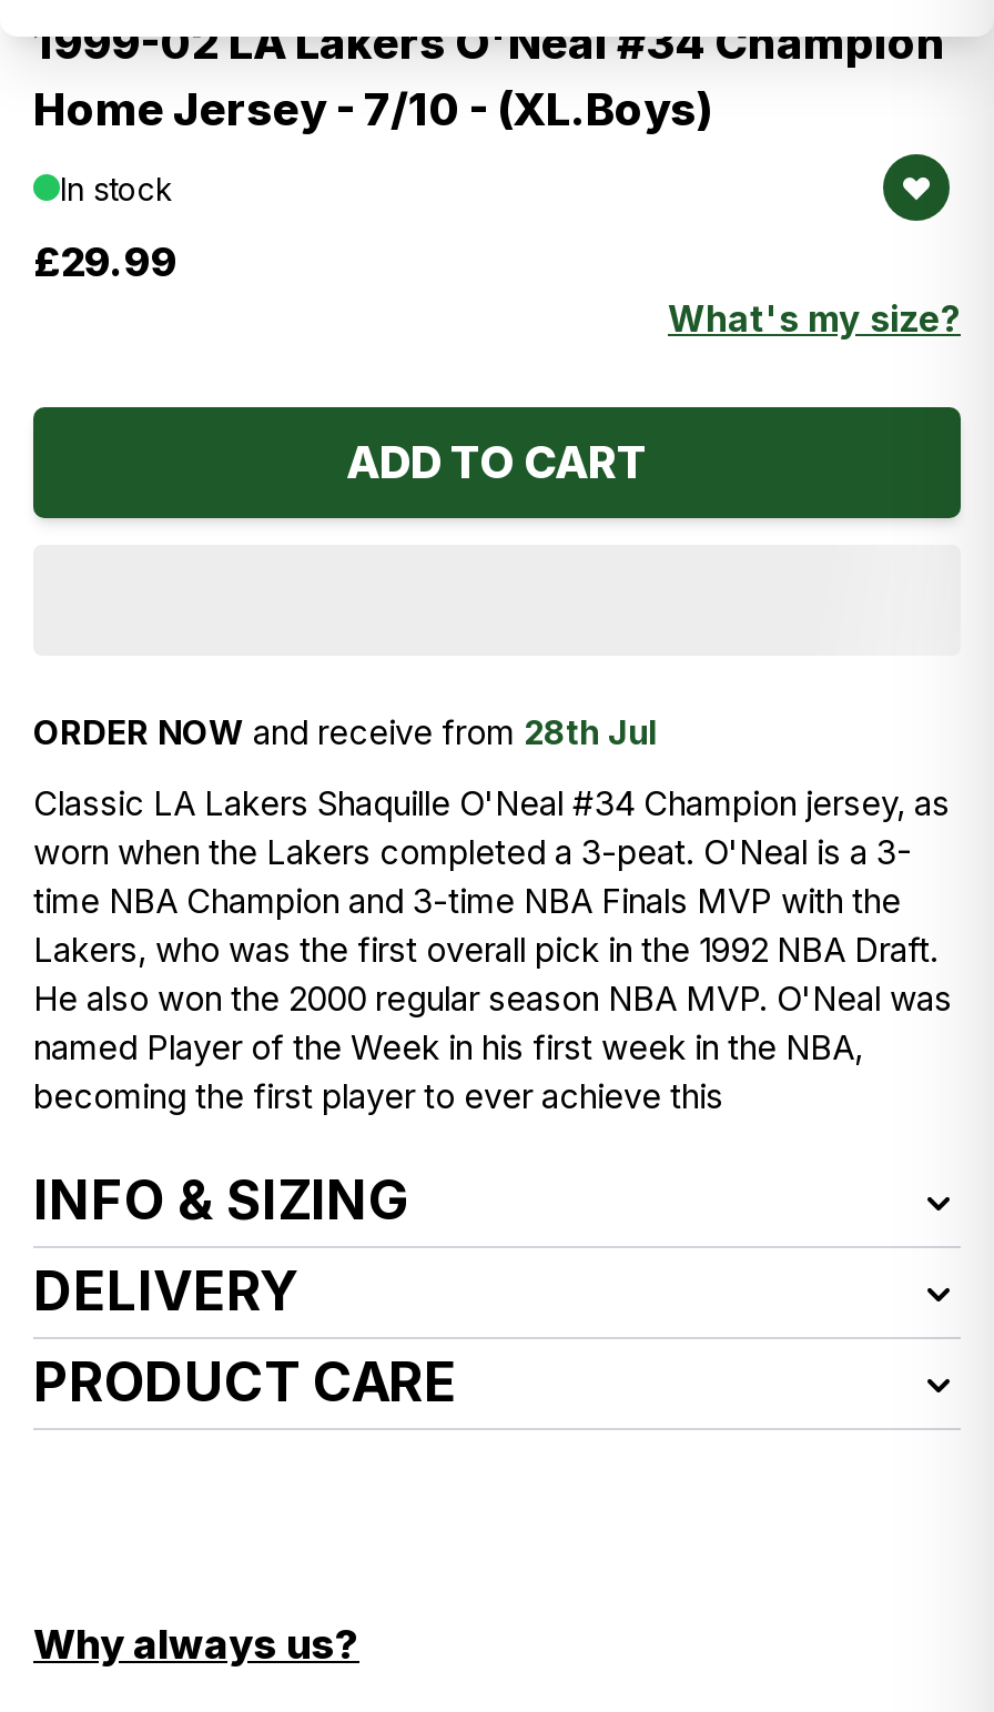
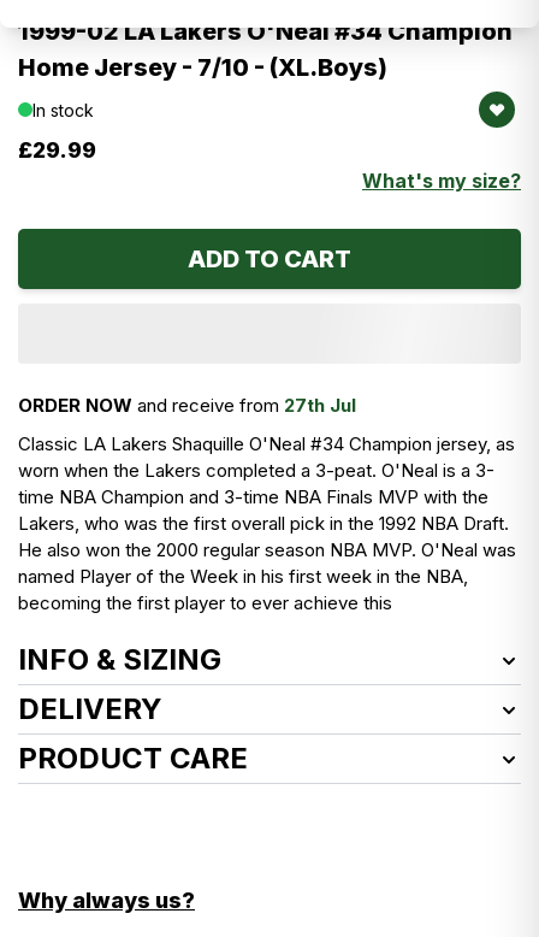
[33,711,657,753] ORDER NOW and receive from 28th Jul -> [18,394,356,417] ORDER NOW and receive from 27th Jul

